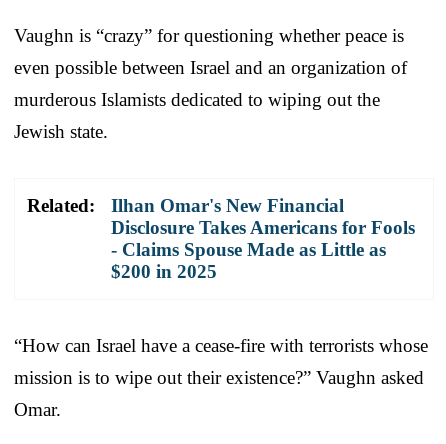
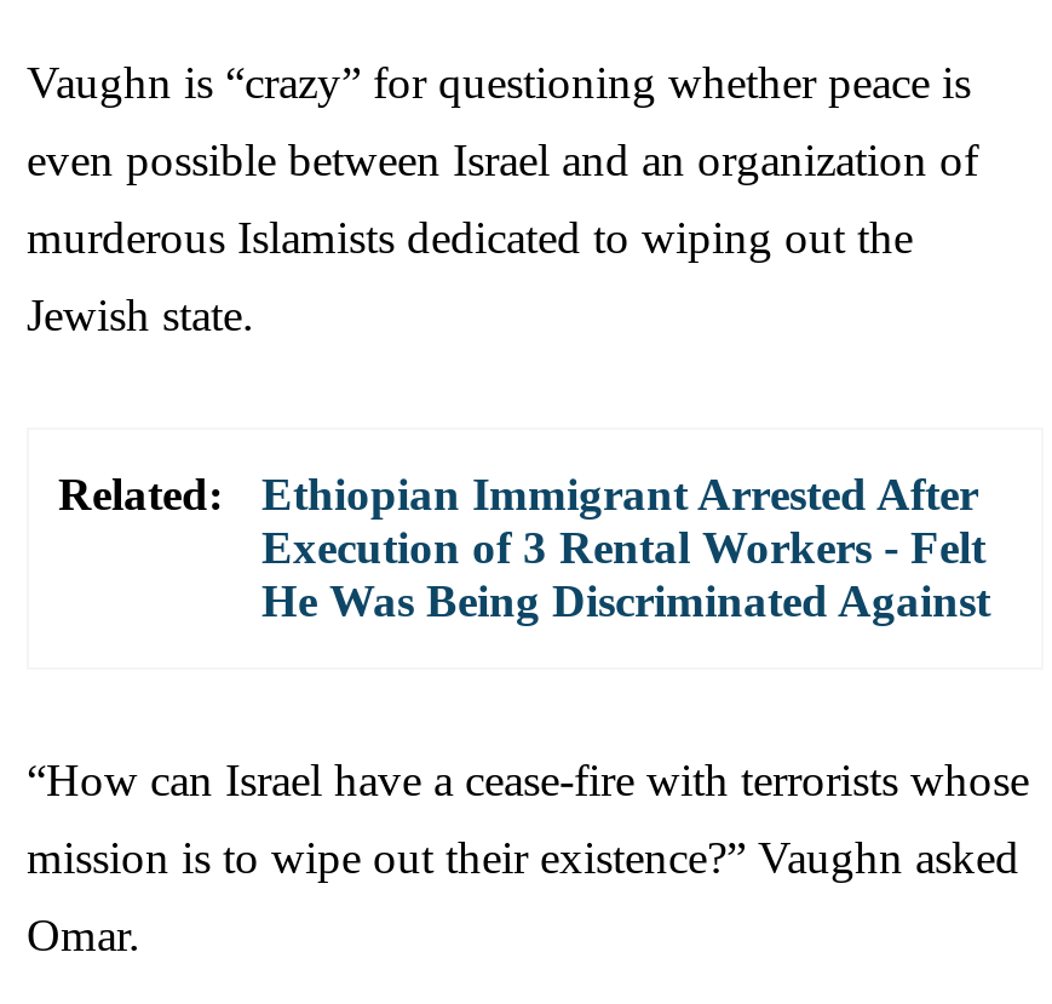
[111,195,415,282] Ilhan Omar's New Financial | Disclosure Takes Americans for Fools | - Claims Spouse Made as Little as | $200 in 2025 -> [261,468,990,625] Ethiopian Immigrant Arrested After | Execution of 3 Rental Workers - Felt | He Was Being Discriminated Against

